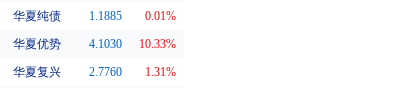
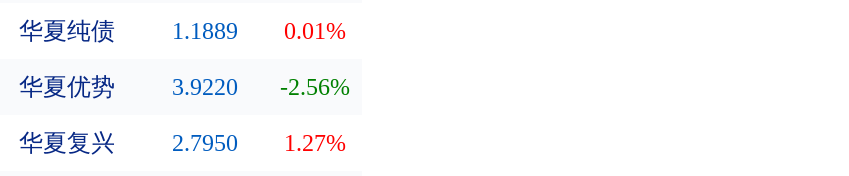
[89,9,176,23] 1.1885 0.01% -> [172,17,346,45] 1.1889 0.01%
[89,37,122,51] 4.1030 -> [172,73,238,101] 3.9220
[139,37,176,51] 10.33% -> [280,73,350,101] -2.56%
[89,65,122,79] 2.7760 -> [172,129,238,157] 2.7950
[145,65,176,79] 1.31% -> [284,129,346,157] 1.27%

